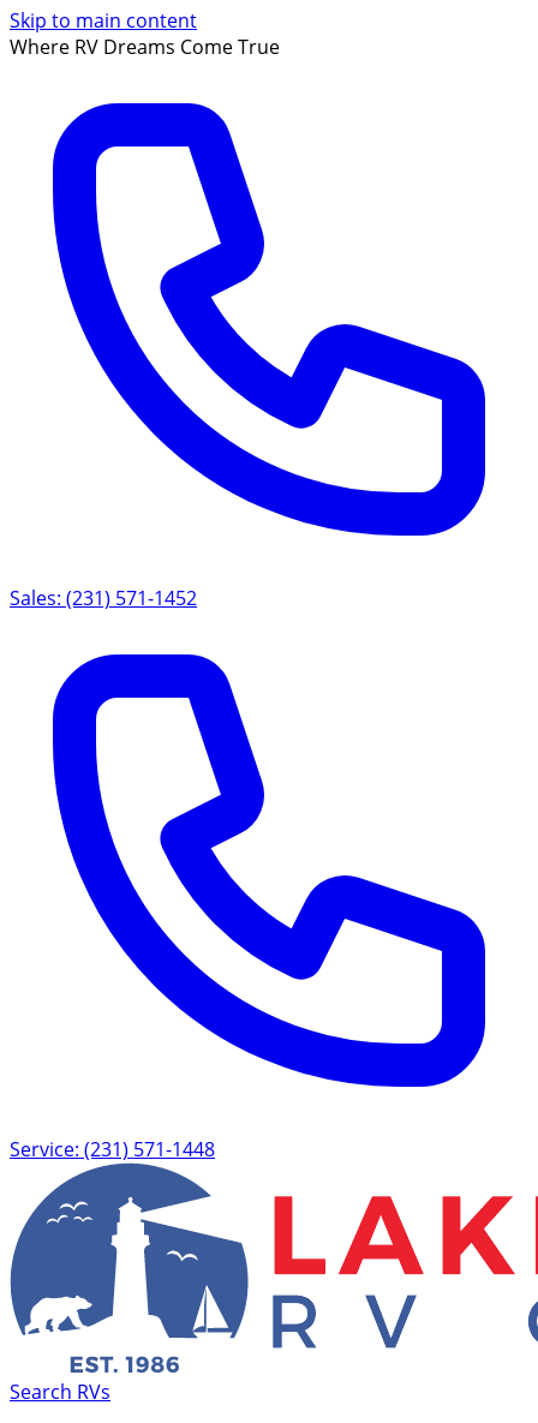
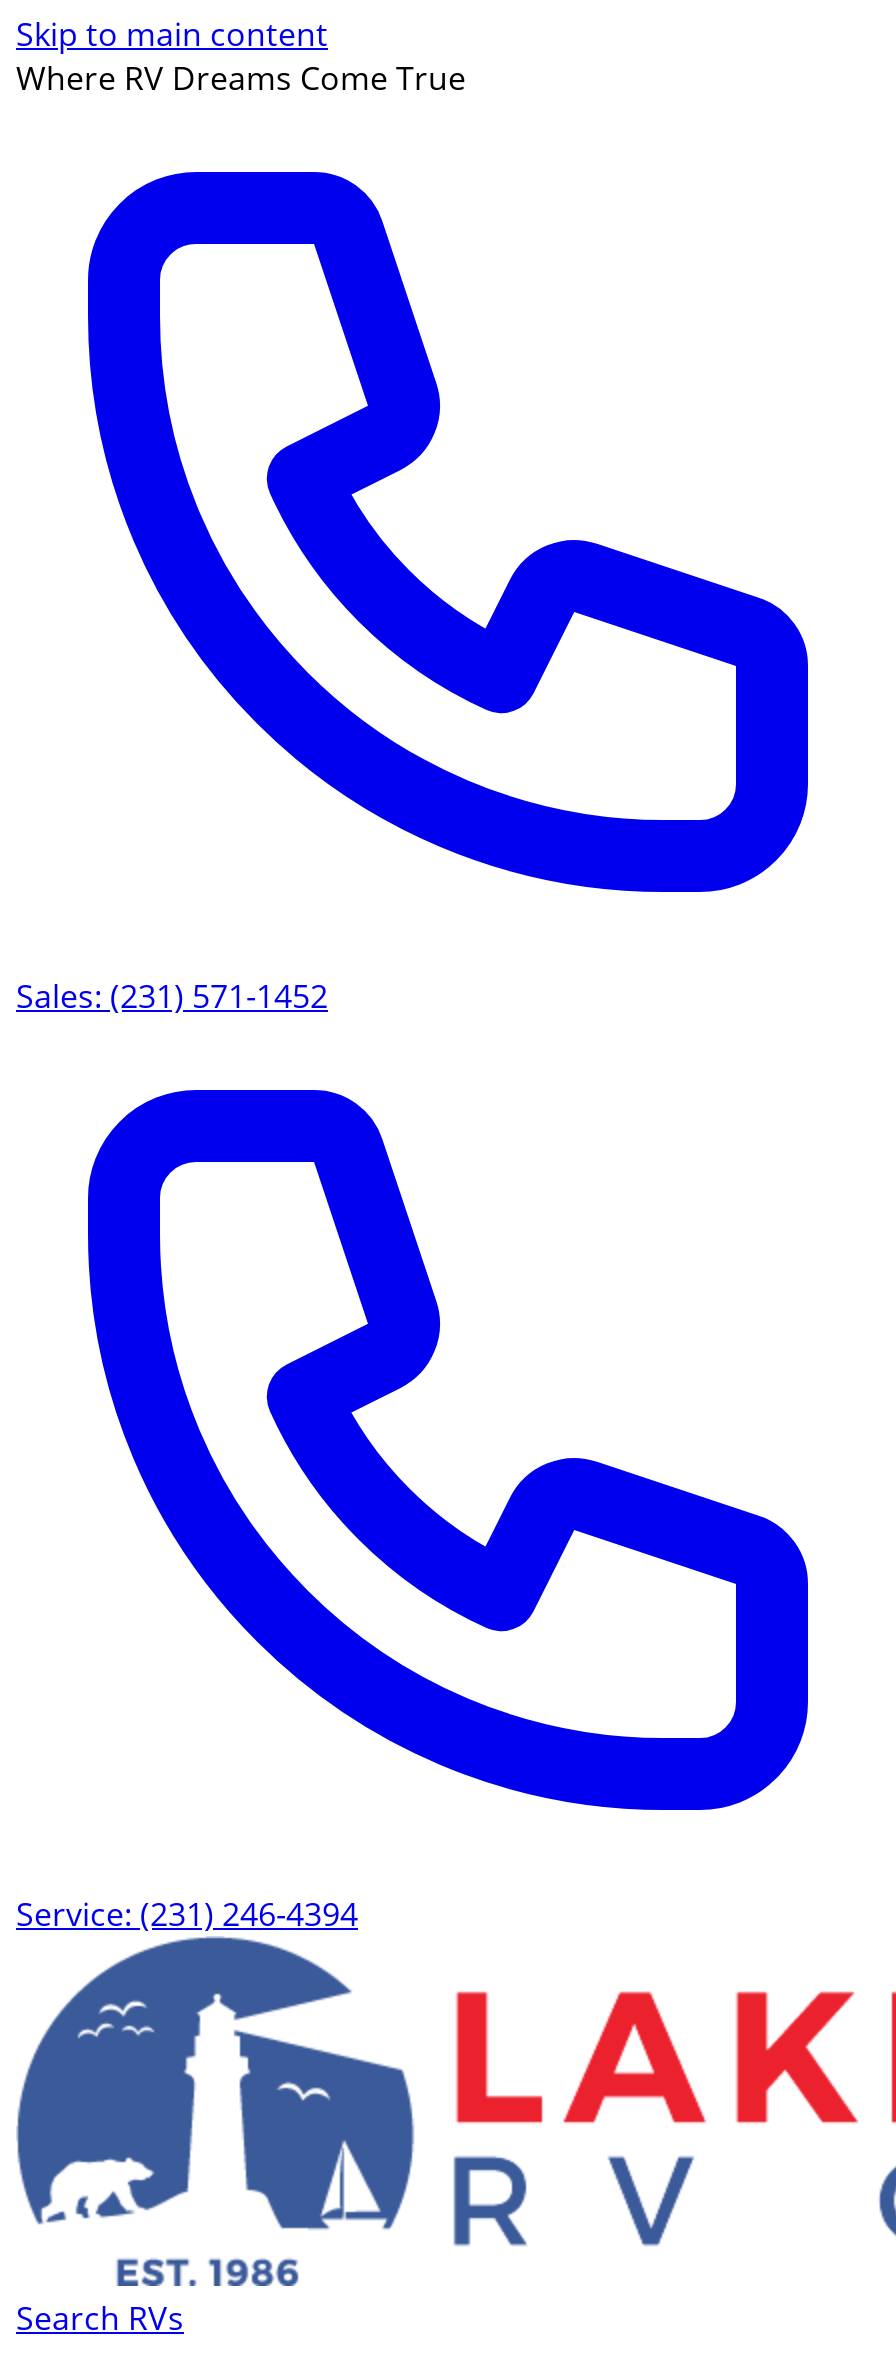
[10,1136,215,1162] Service: (231) 571-1448 -> [16,1892,358,1936] Service: (231) 246-4394

